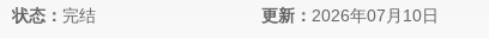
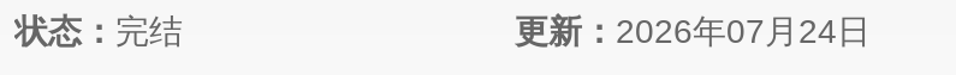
[261,7,439,26] 更新：2026年07月10日 -> [515,13,871,51] 更新：2026年07月24日

